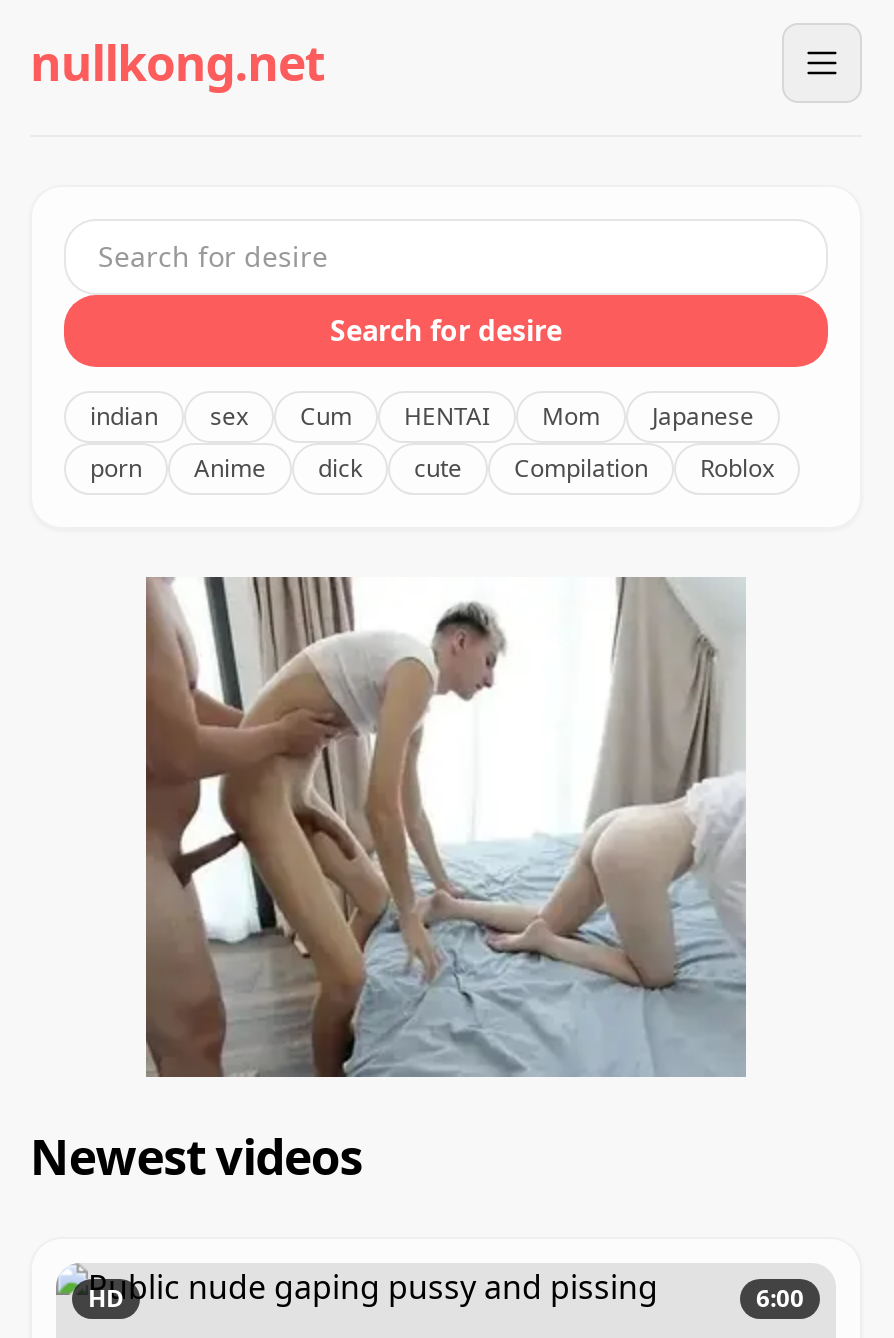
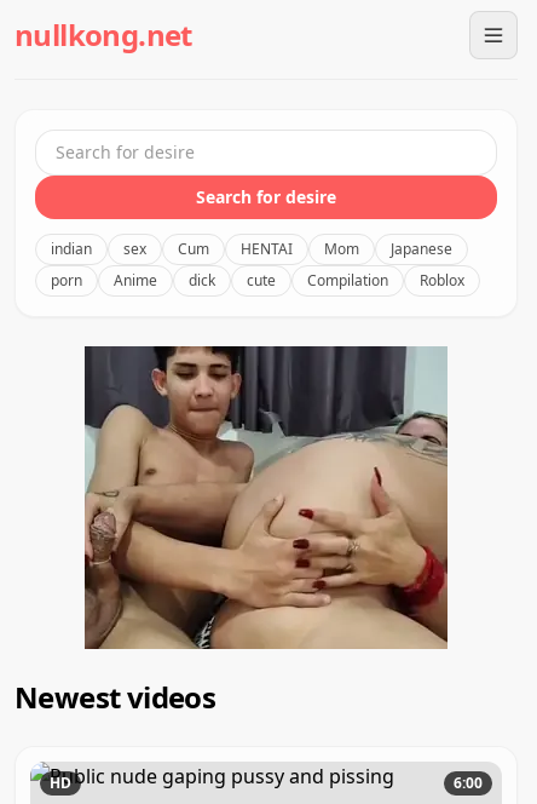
[144,575,748,1079] [image] -> [83,345,449,650] [image]

